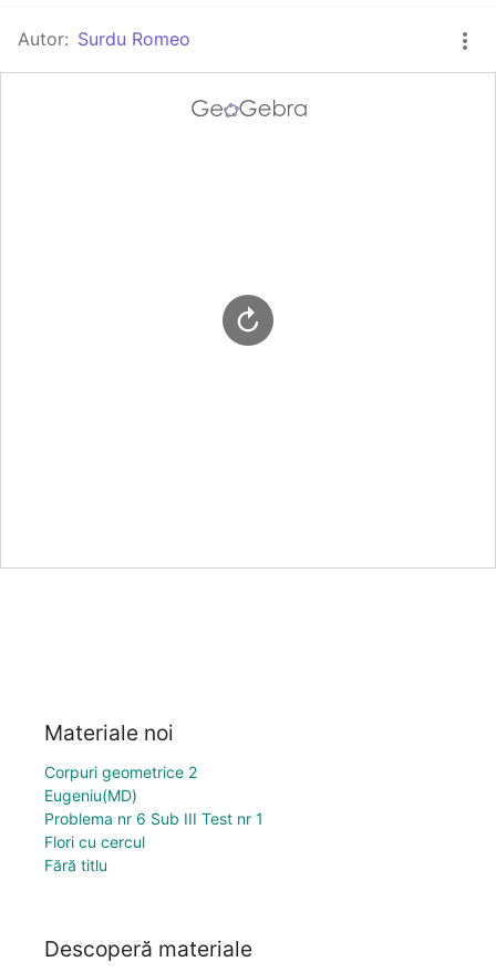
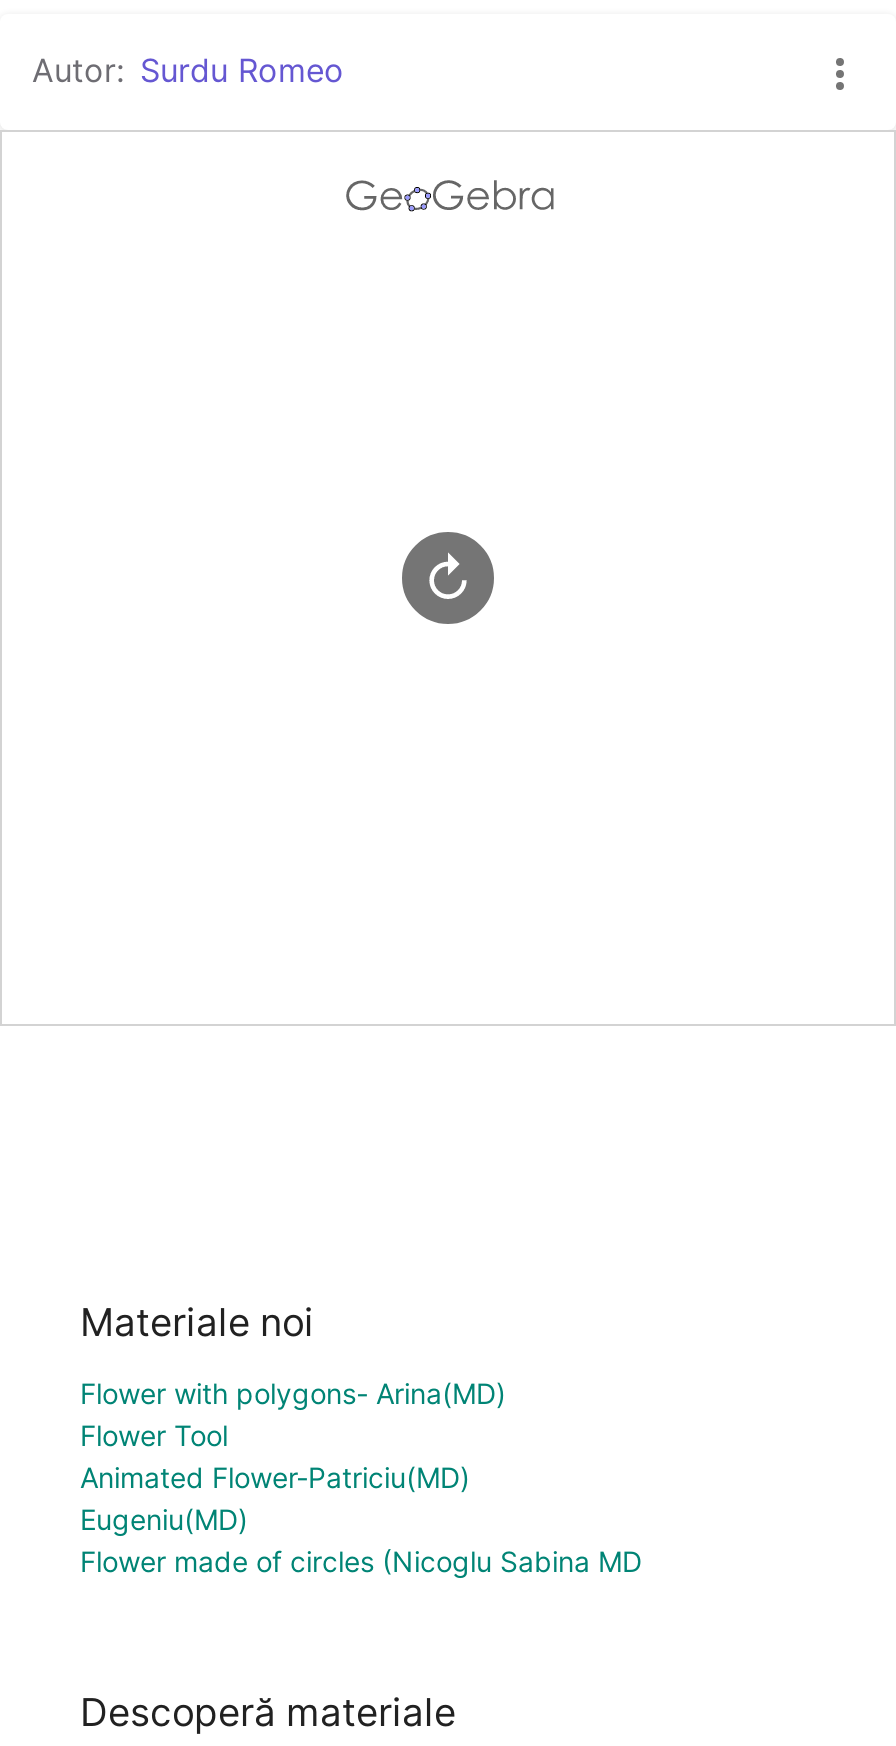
[44,762,197,781] Corpuri geometrice 2 -> [80,1376,506,1494] Flower with polygons- Arina(MD) | Flower Tool | Animated Flower-Patriciu(MD)
moved [44,786,137,804] -> [80,1502,248,1536]: Eugeniu(MD)
[44,809,263,874] Problema nr 6 Sub III Test nr 1 | Flori cu cercul | Fără titlu -> [80,1544,642,1578] Flower made of circles (Nicoglu Sabina MD

